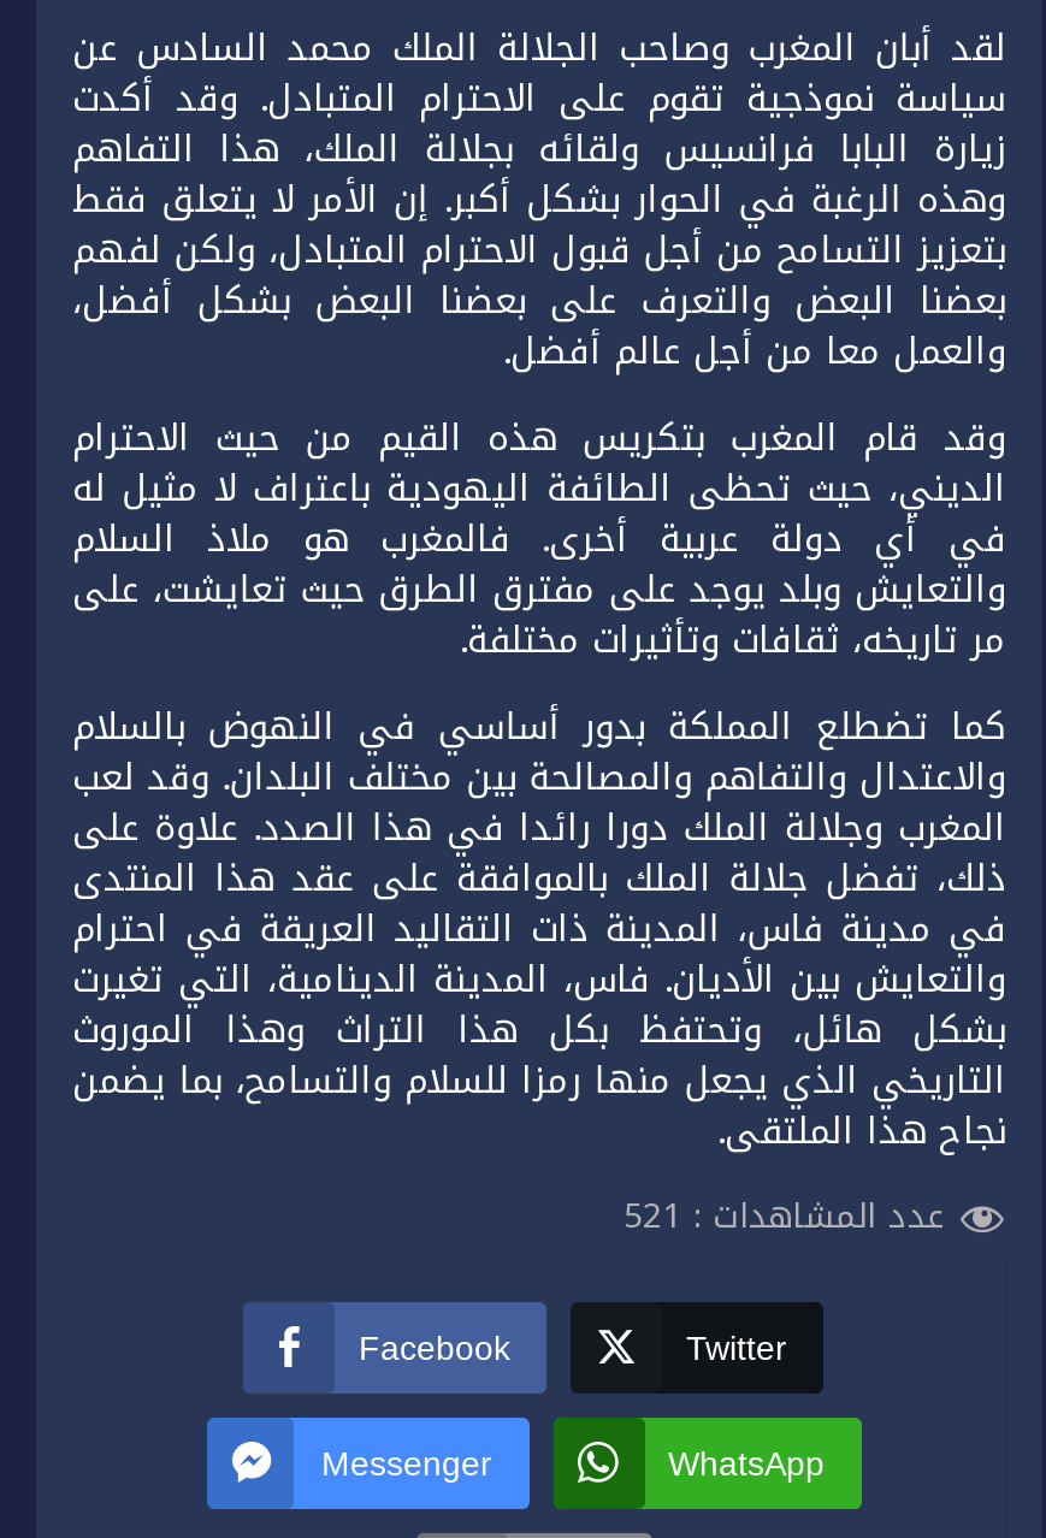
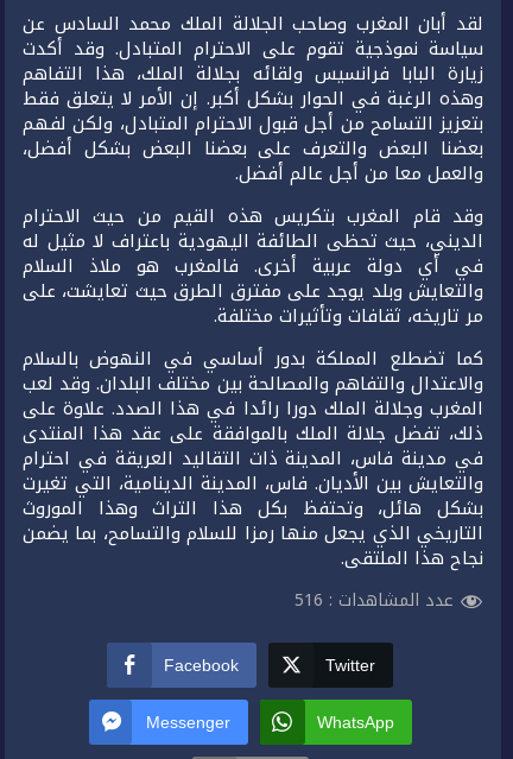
[624,1183,946,1248] عدد المشاهدات : 521 -> [294,584,454,616] عدد المشاهدات : 516

